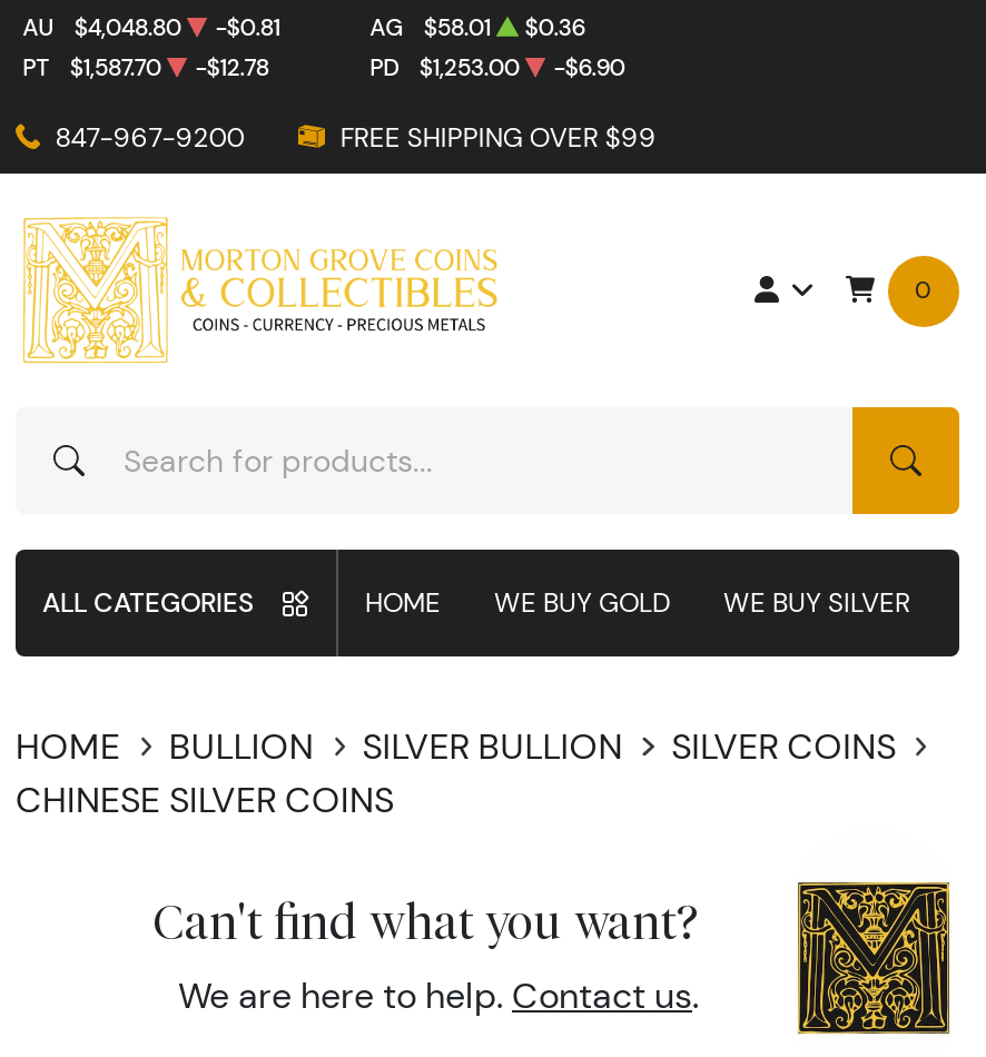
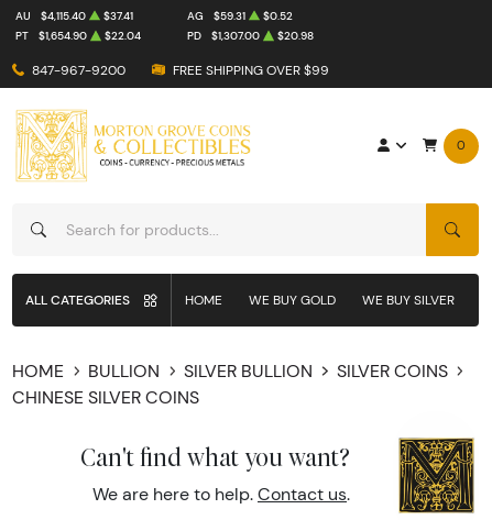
[74,14,181,43] $4,048.80 -> [41,9,86,23] $4,115.40
[215,14,280,43] -$0.81 -> [103,9,133,23] $37.41
[424,14,491,43] $58.01 -> [214,9,246,23] $59.31
[525,14,585,43] $0.36 -> [263,9,293,23] $0.52
[70,54,161,83] $1,587.70 -> [39,29,87,43] $1,654.90
[195,54,269,83] -$12.78 -> [104,29,141,43] $22.04
[419,54,519,83] $1,253.00 -> [212,29,260,43] $1,307.00
[554,54,625,83] -$6.90 -> [277,29,313,43] $20.98

